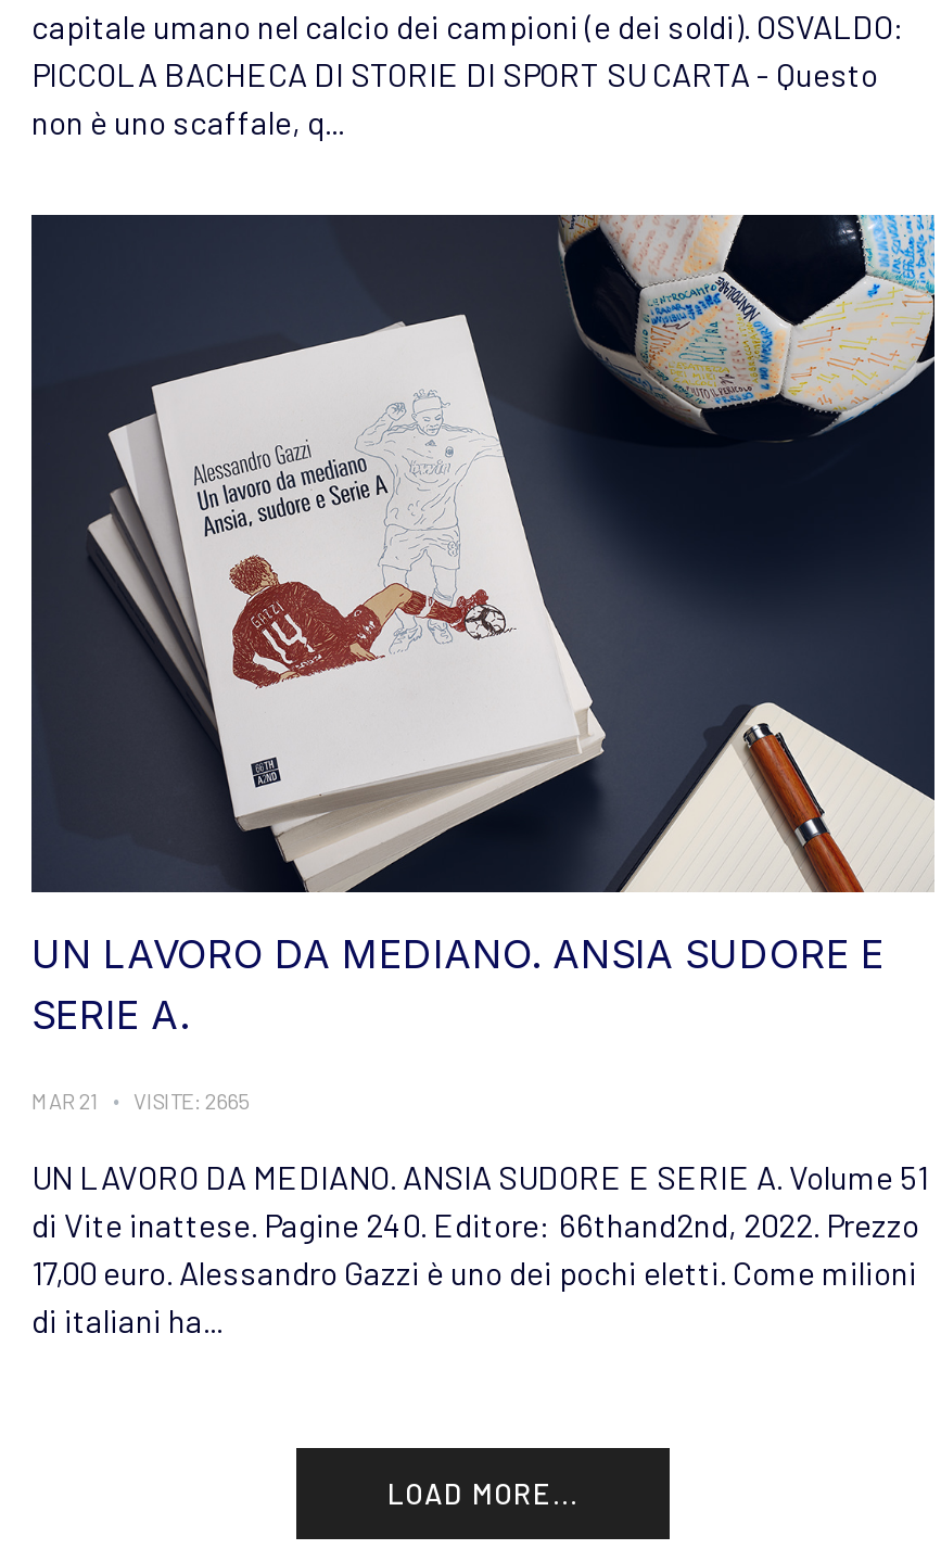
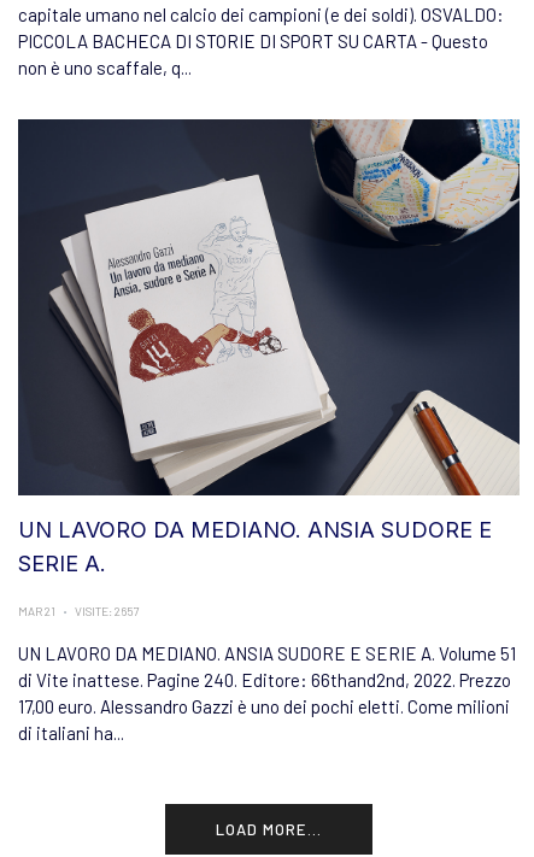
[31,1088,251,1114] MAR 21 VISITE: 2665 -> [18,604,140,618] MAR 21 VISITE: 2657

